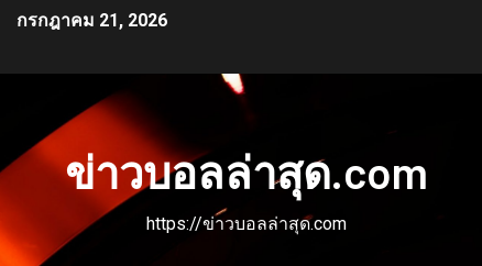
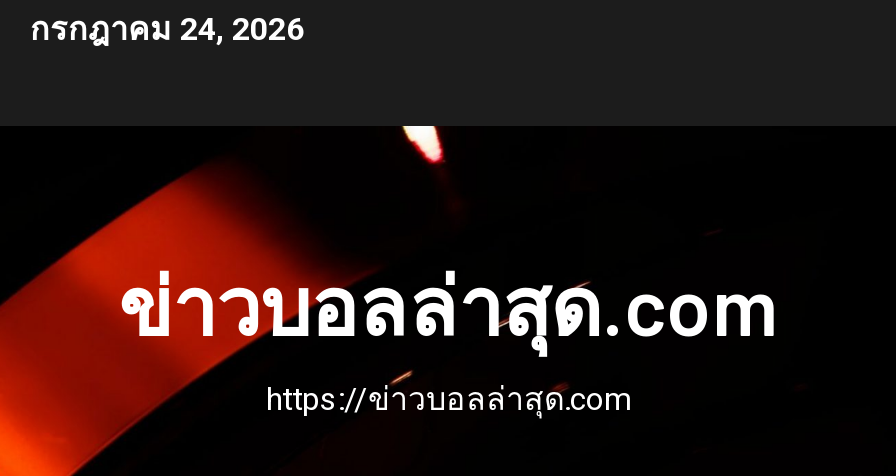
[17,10,167,31] กรกฎาคม 21, 2026 -> [30,11,304,49] กรกฎาคม 24, 2026

